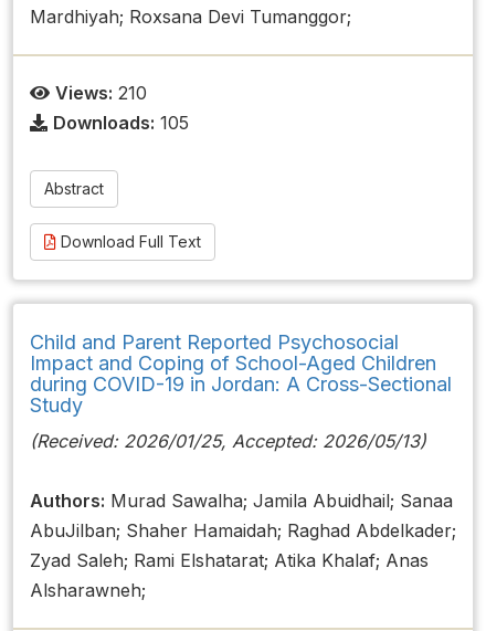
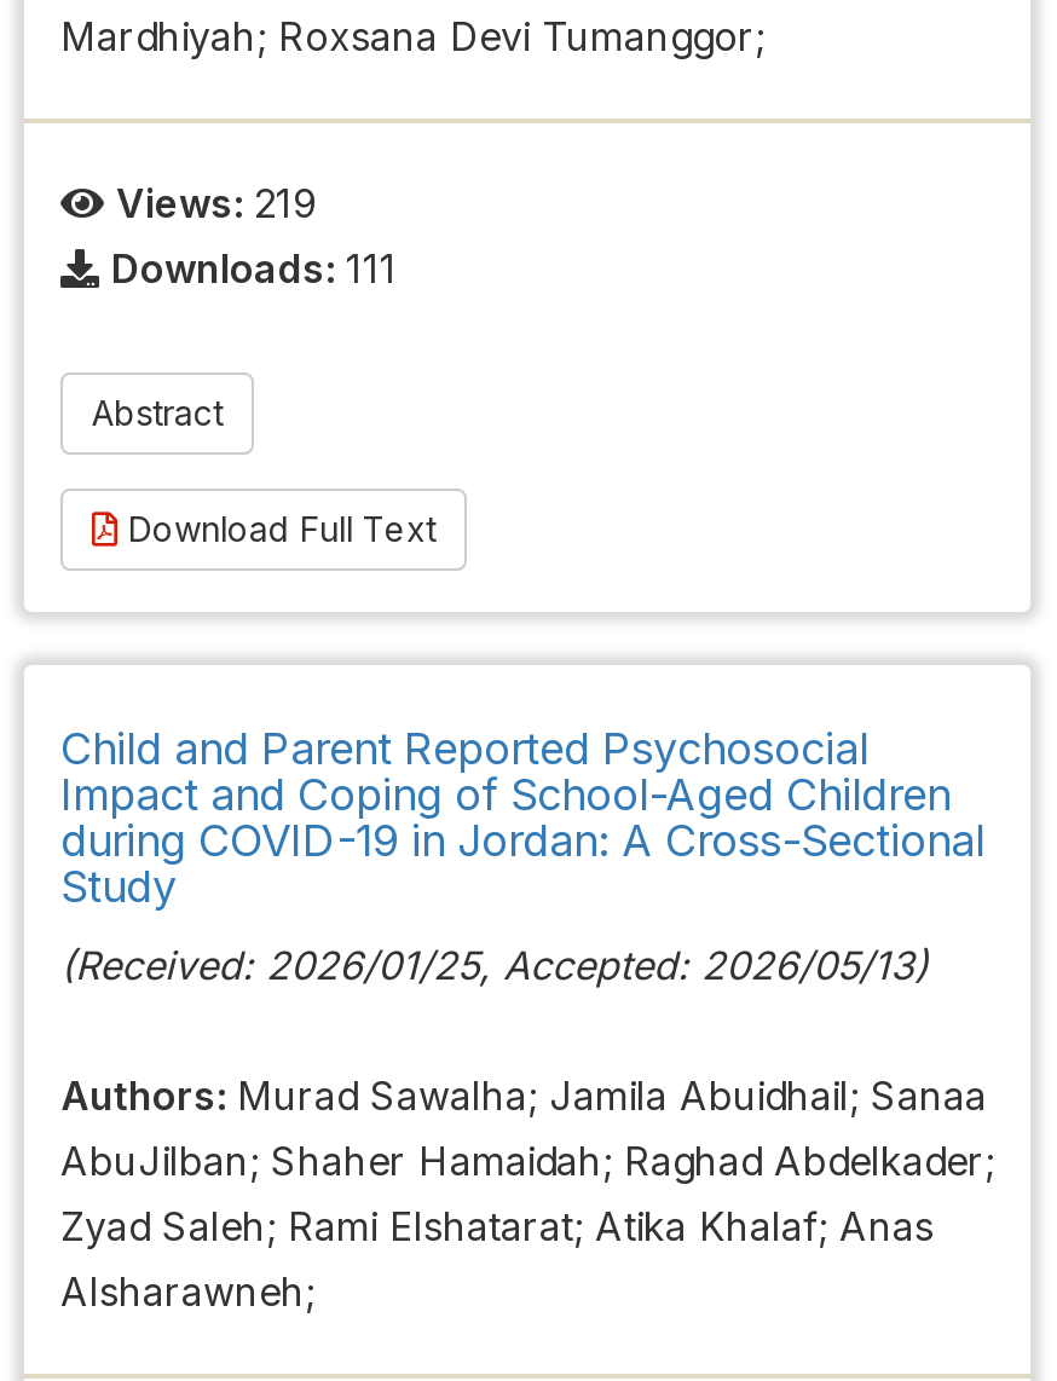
[55,81,147,103] Views: 210 -> [116,178,317,226] Views: 219
[53,111,189,133] Downloads: 105 -> [111,243,397,291] Downloads: 111

